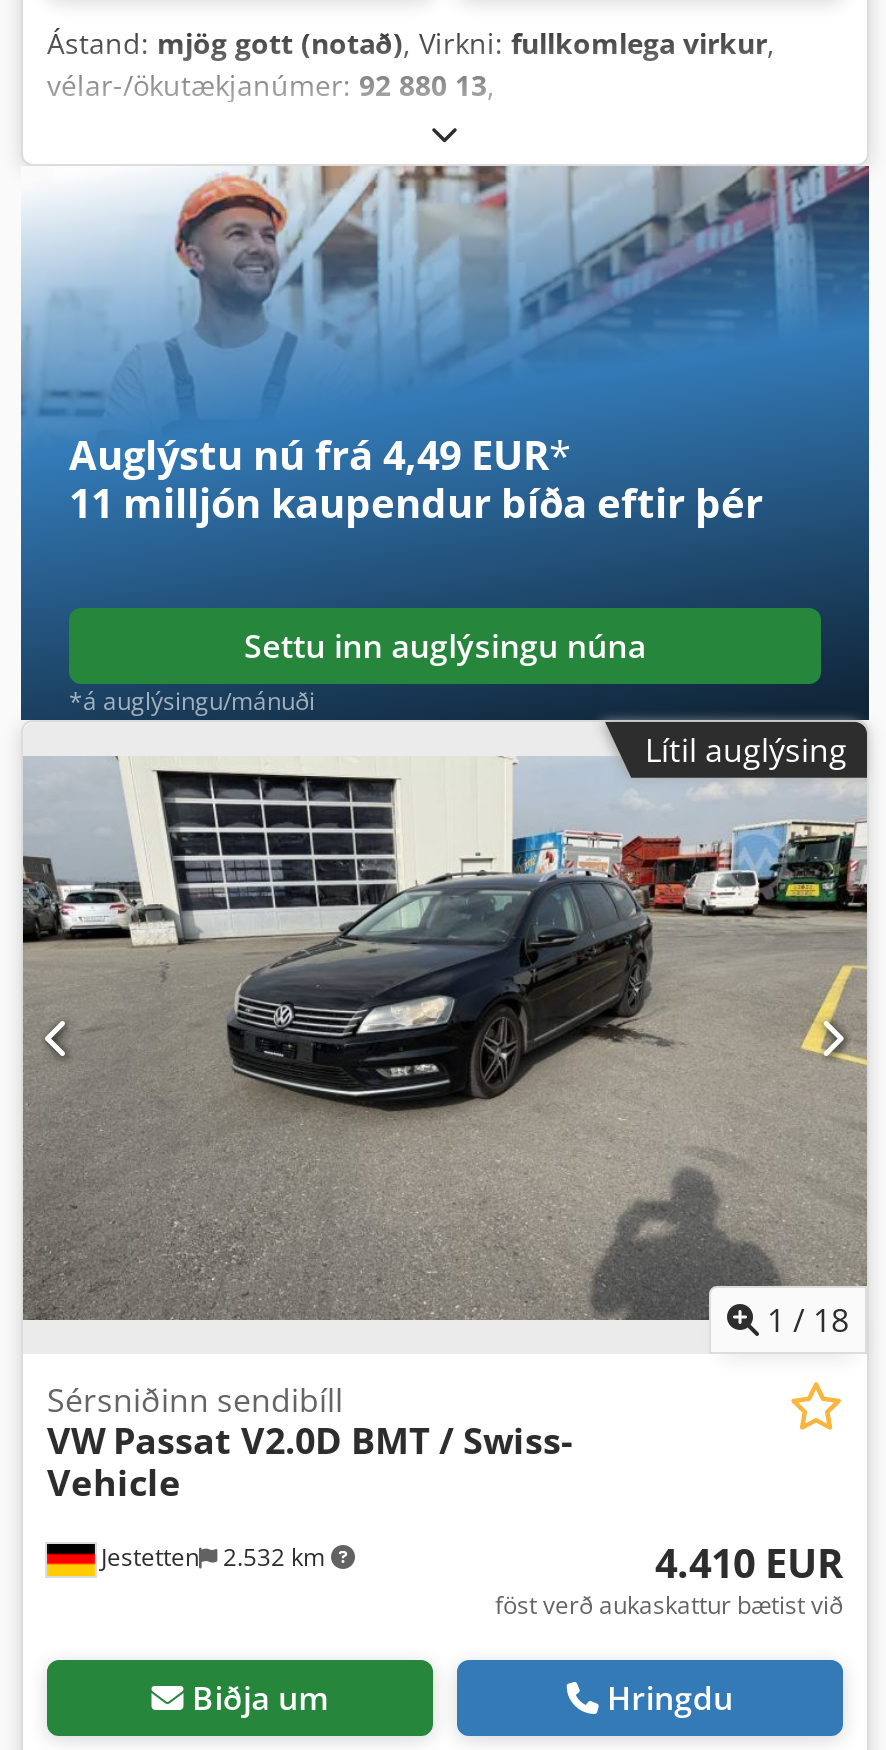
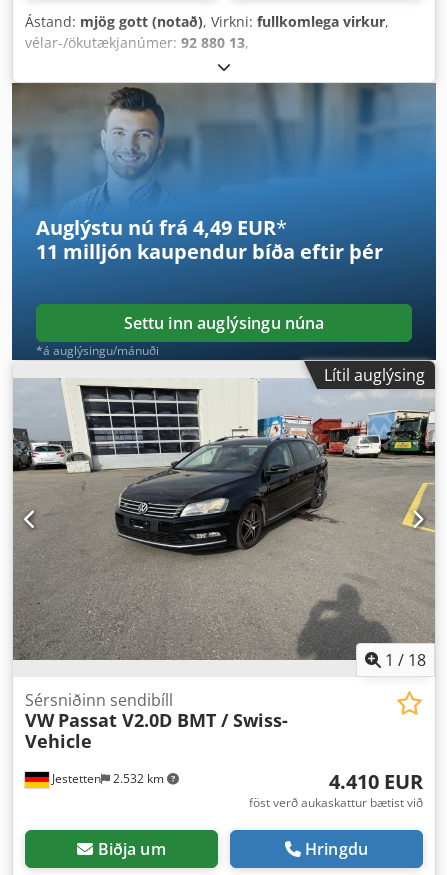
[21,166,869,388] [image] -> [11,82,436,197] [image]

